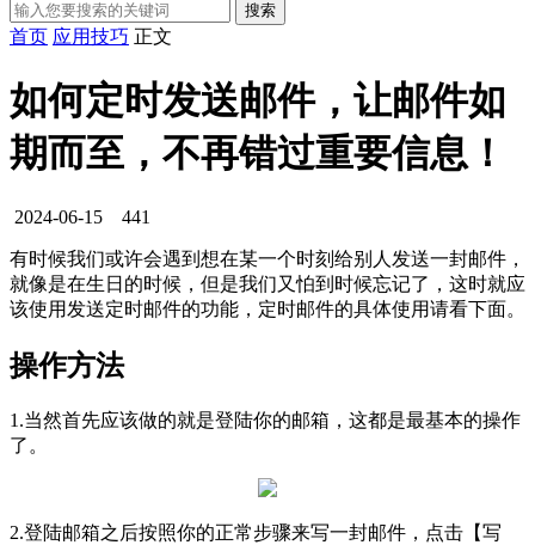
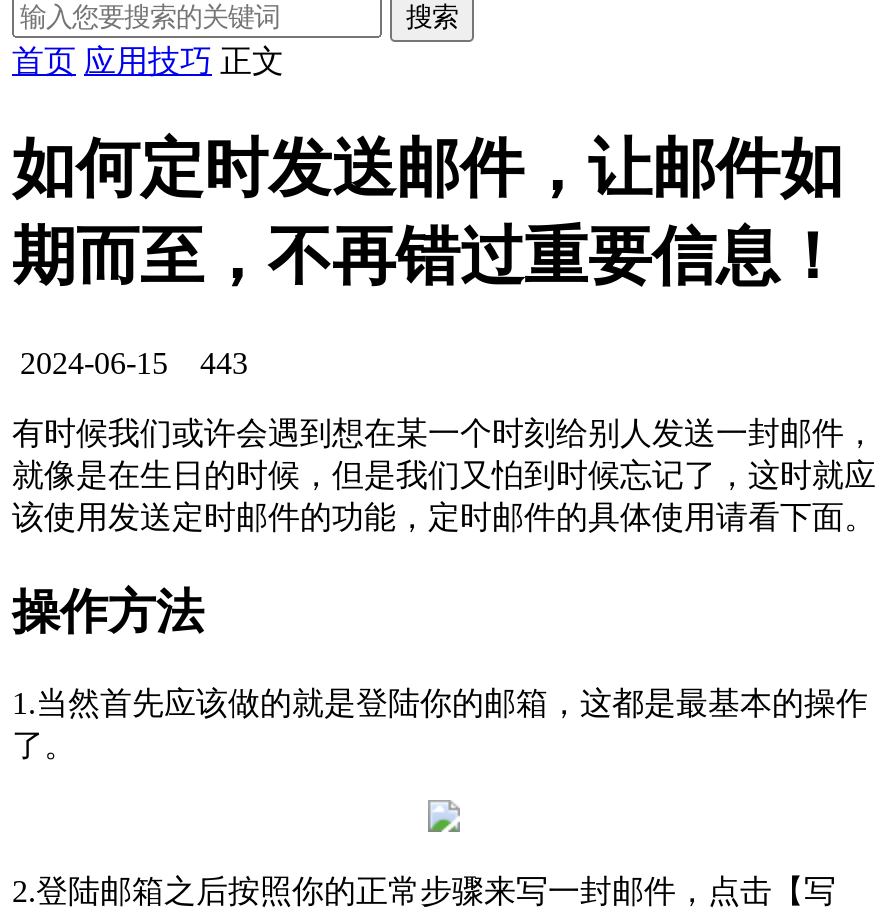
[10,207,160,227] 2024-06-15 441 -> [12,346,264,380] 2024-06-15 443

